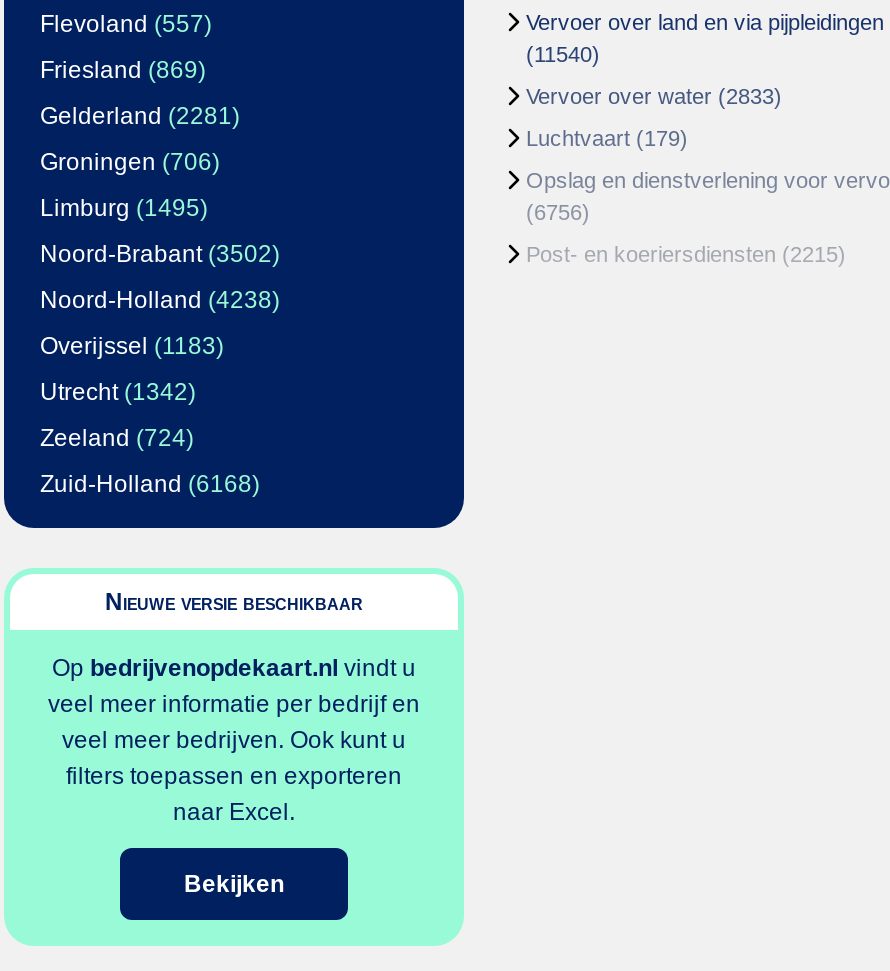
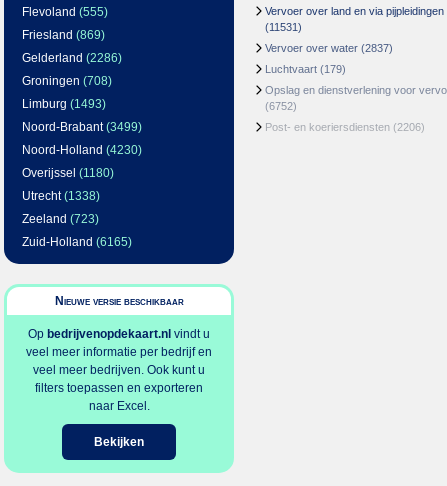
[40,10,212,38] Flevoland (557) -> [22,5,108,19] Flevoland (555)
[526,42,600,66] (11540) -> [265,21,302,33] (11531)
[526,84,782,108] Vervoer over water (2833) -> [265,42,393,54] Vervoer over water (2837)
[40,102,240,130] Gelderland (2281) -> [22,51,122,65] Gelderland (2286)
[40,148,220,176] Groningen (706) -> [22,74,112,88] Groningen (708)
[40,194,208,222] Limburg (1495) -> [22,97,106,111] Limburg (1493)
[526,200,590,224] (6756) -> [265,100,297,112] (6752)
[40,240,280,268] Noord-Brabant (3502) -> [22,120,142,134] Noord-Brabant (3499)
[526,242,846,266] Post- en koeriersdiensten (2215) -> [265,121,425,133] Post- en koeriersdiensten (2206)
[40,286,280,314] Noord-Holland (4238) -> [22,143,142,157] Noord-Holland (4230)
[40,332,224,360] Overijssel (1183) -> [22,166,114,180] Overijssel (1180)
[40,378,196,406] Utrecht (1342) -> [22,189,100,203] Utrecht (1338)
[40,424,194,452] Zeeland (724) -> [22,212,99,226] Zeeland (723)
[40,470,260,498] Zuid-Holland (6168) -> [22,235,132,249] Zuid-Holland (6165)

